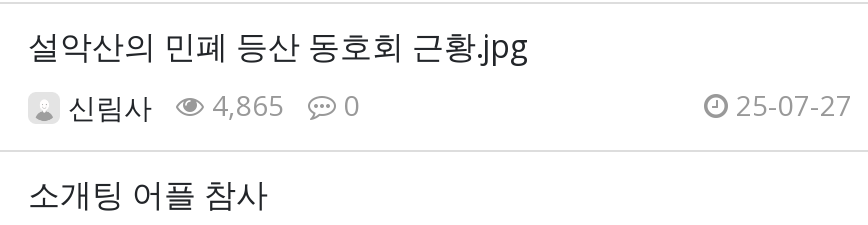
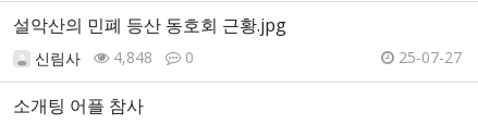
[68,86,360,126] 신림사 4,865 0 -> [35,47,194,69] 신림사 4,848 0

